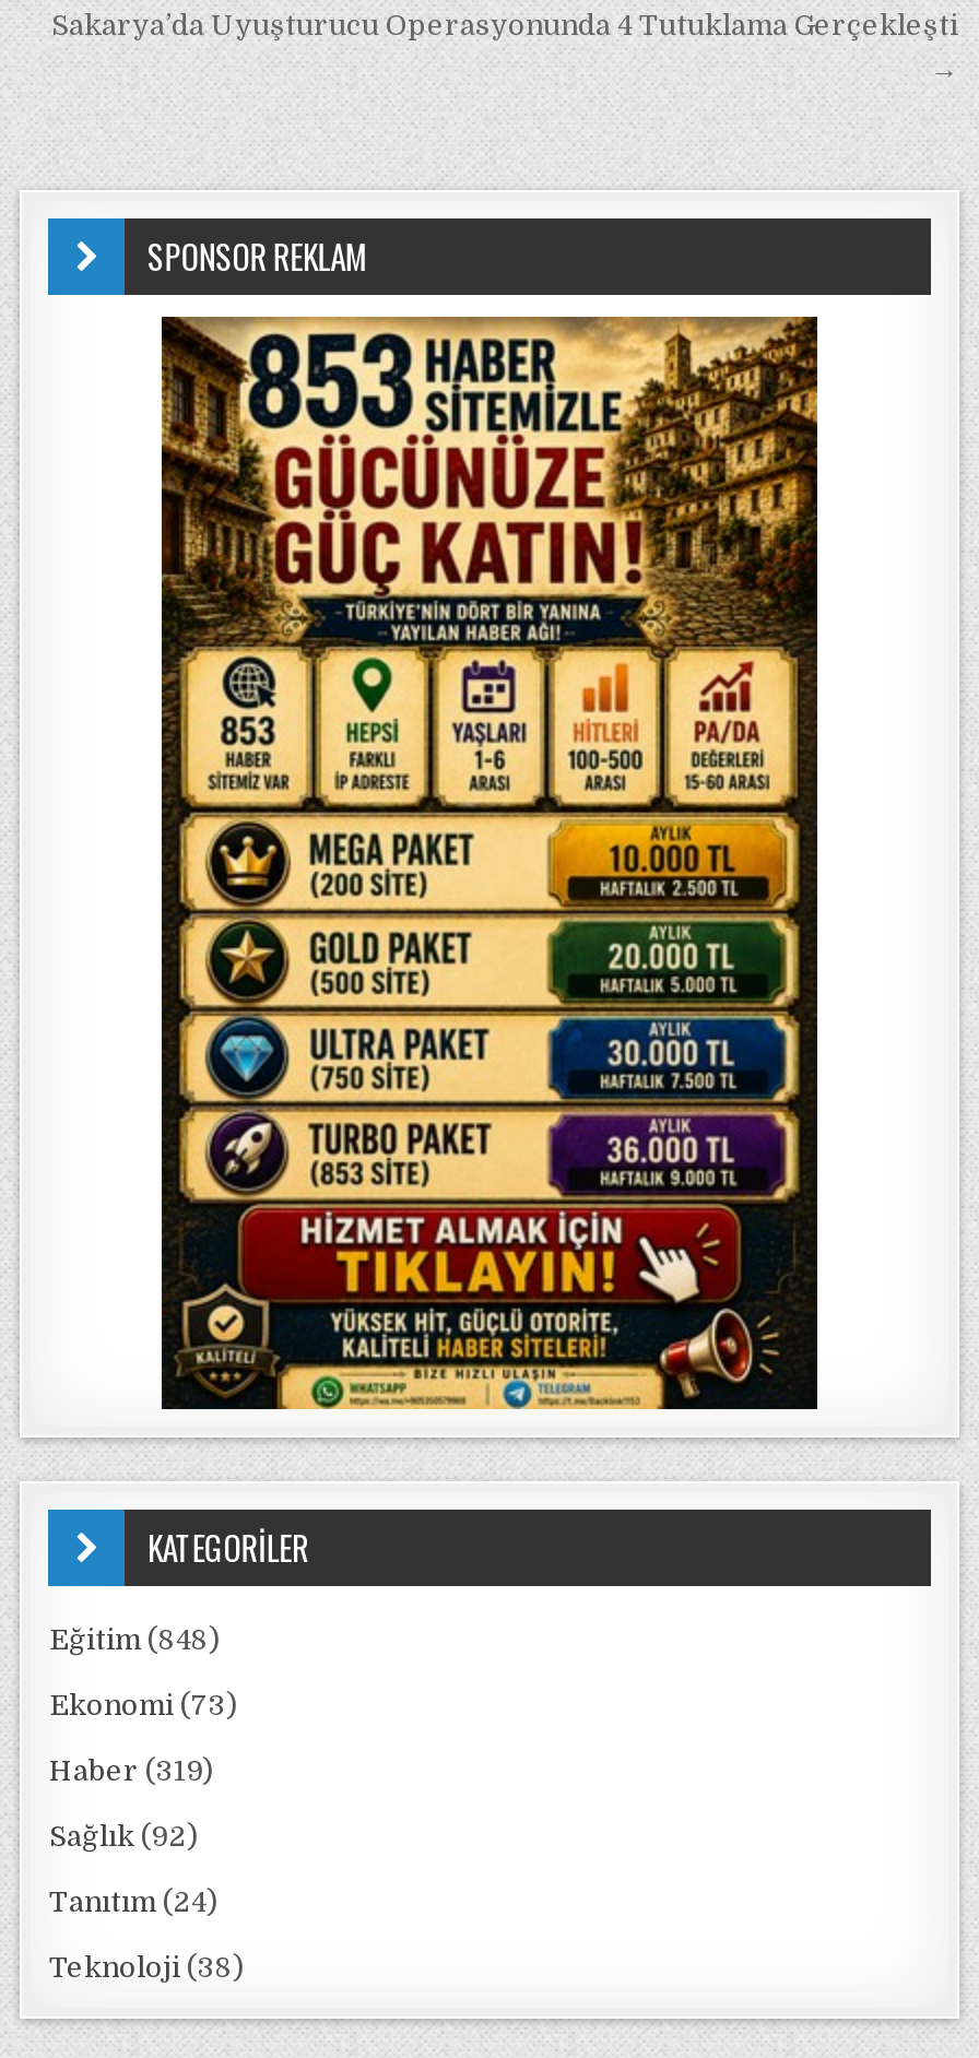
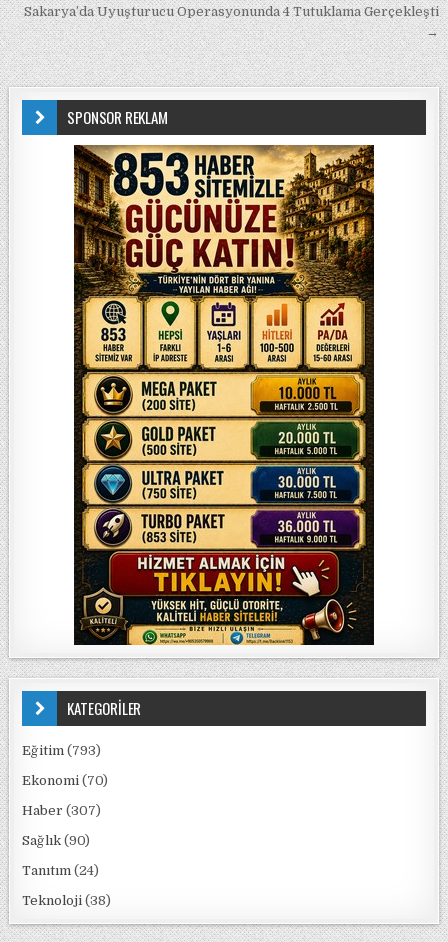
[49,1623,220,1656] Eğitim (848) -> [22,743,101,758] Eğitim (793)
[49,1689,237,1722] Ekonomi (73) -> [22,773,108,788] Ekonomi (70)
[49,1754,213,1787] Haber (319) -> [22,803,101,818] Haber (307)
[49,1820,198,1853] Sağlık (92) -> [22,833,90,848] Sağlık (90)

